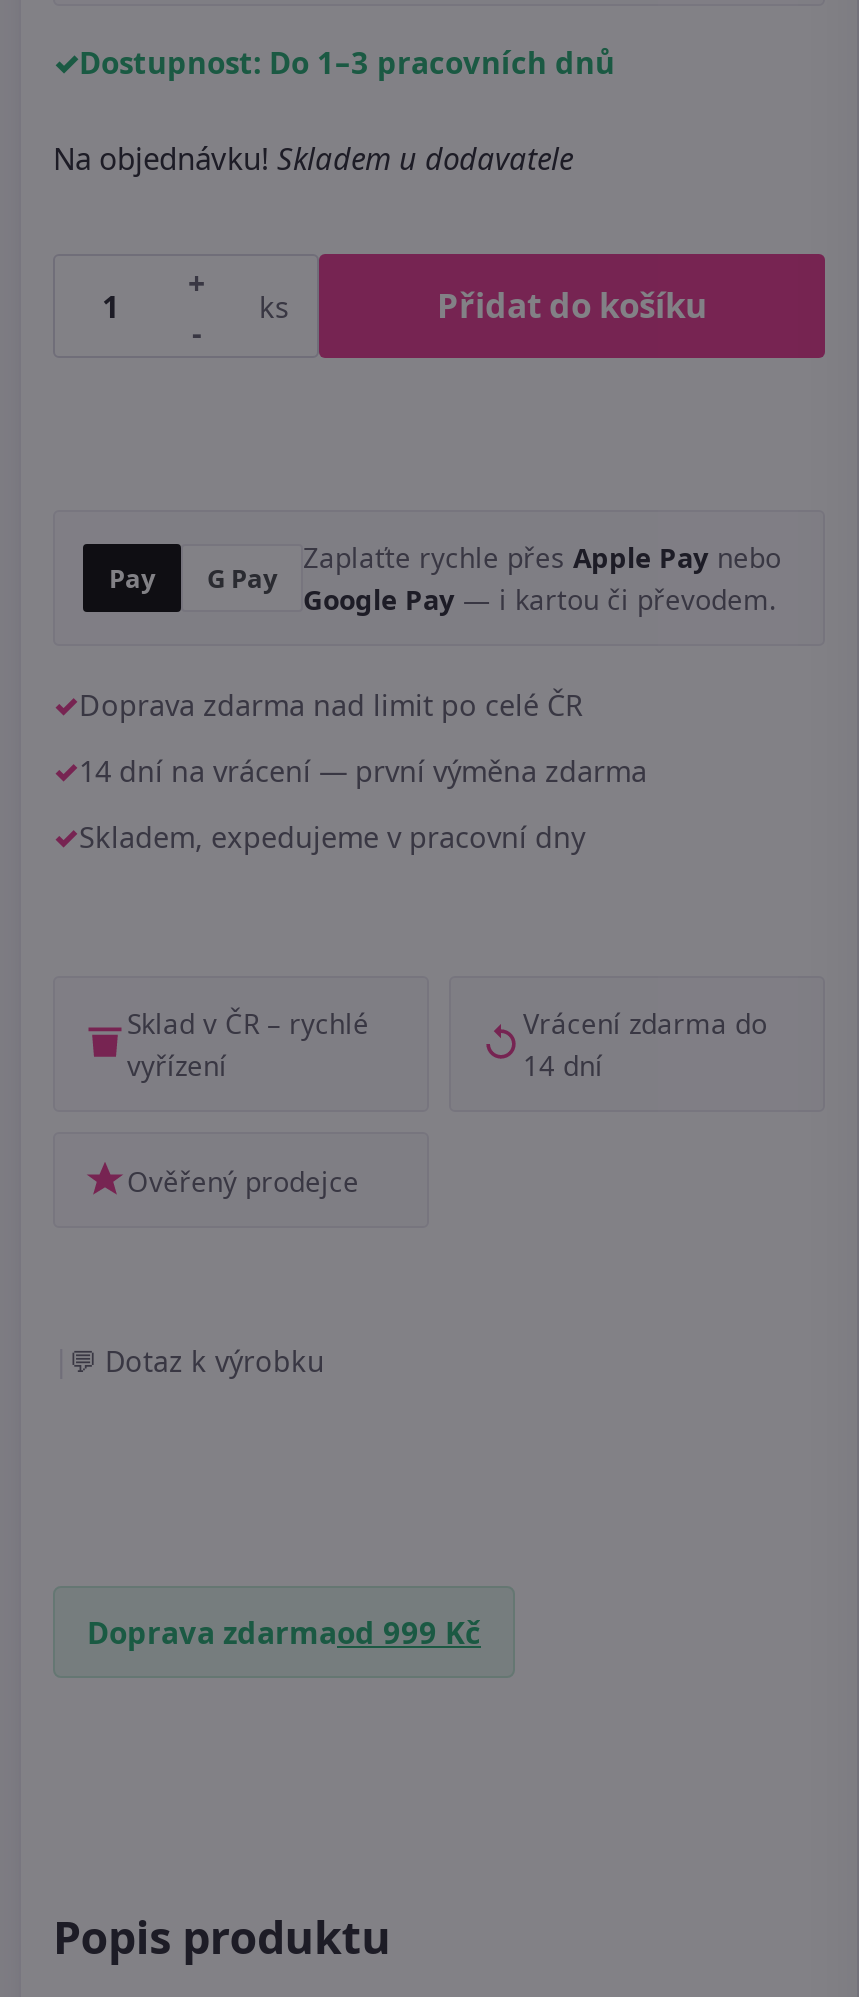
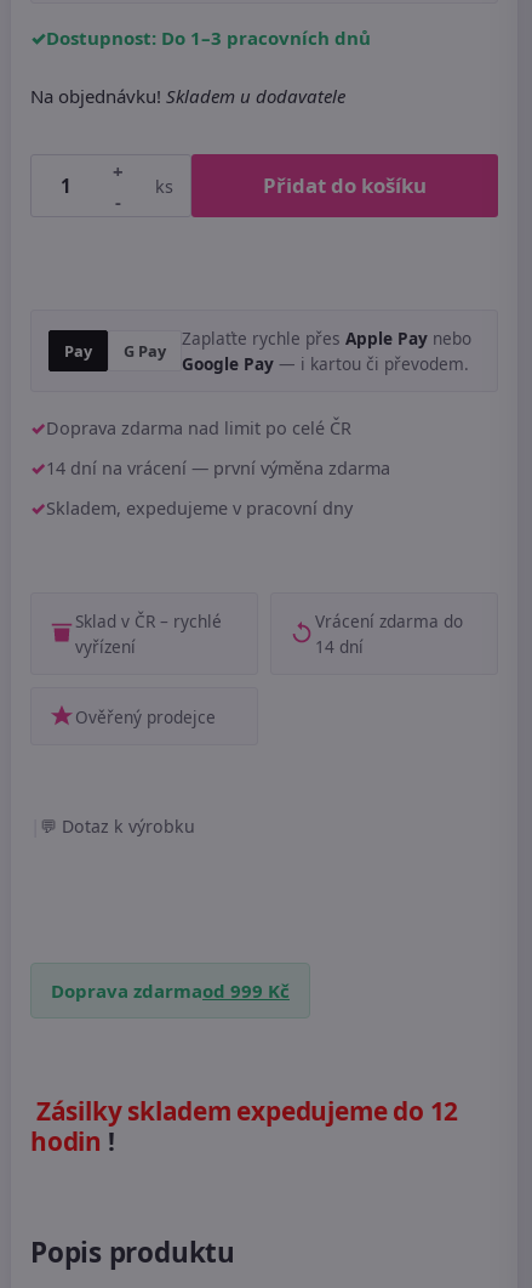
none -> [30,1094,458,1158] Zásilky skladem expedujeme do 12 | hodin!

